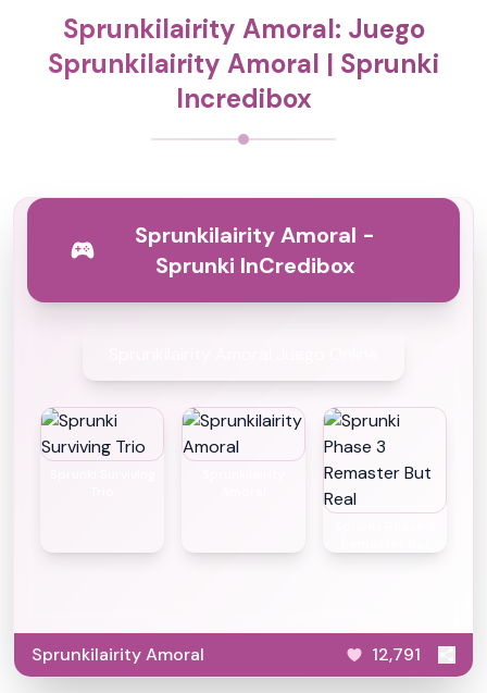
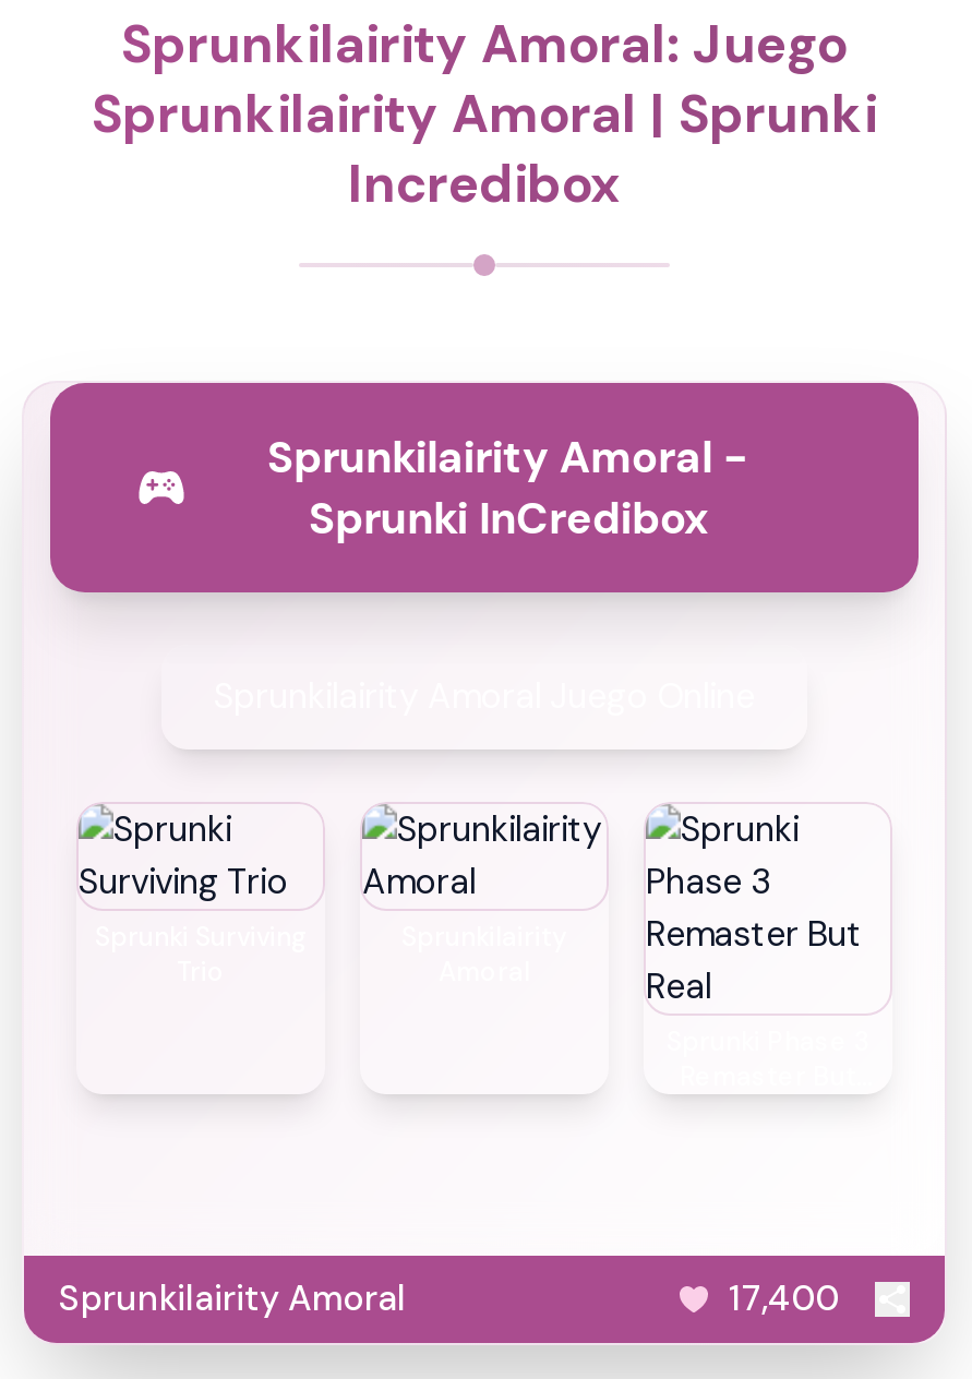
[372,643,421,666] 12,791 -> [729,1275,840,1321] 17,400

